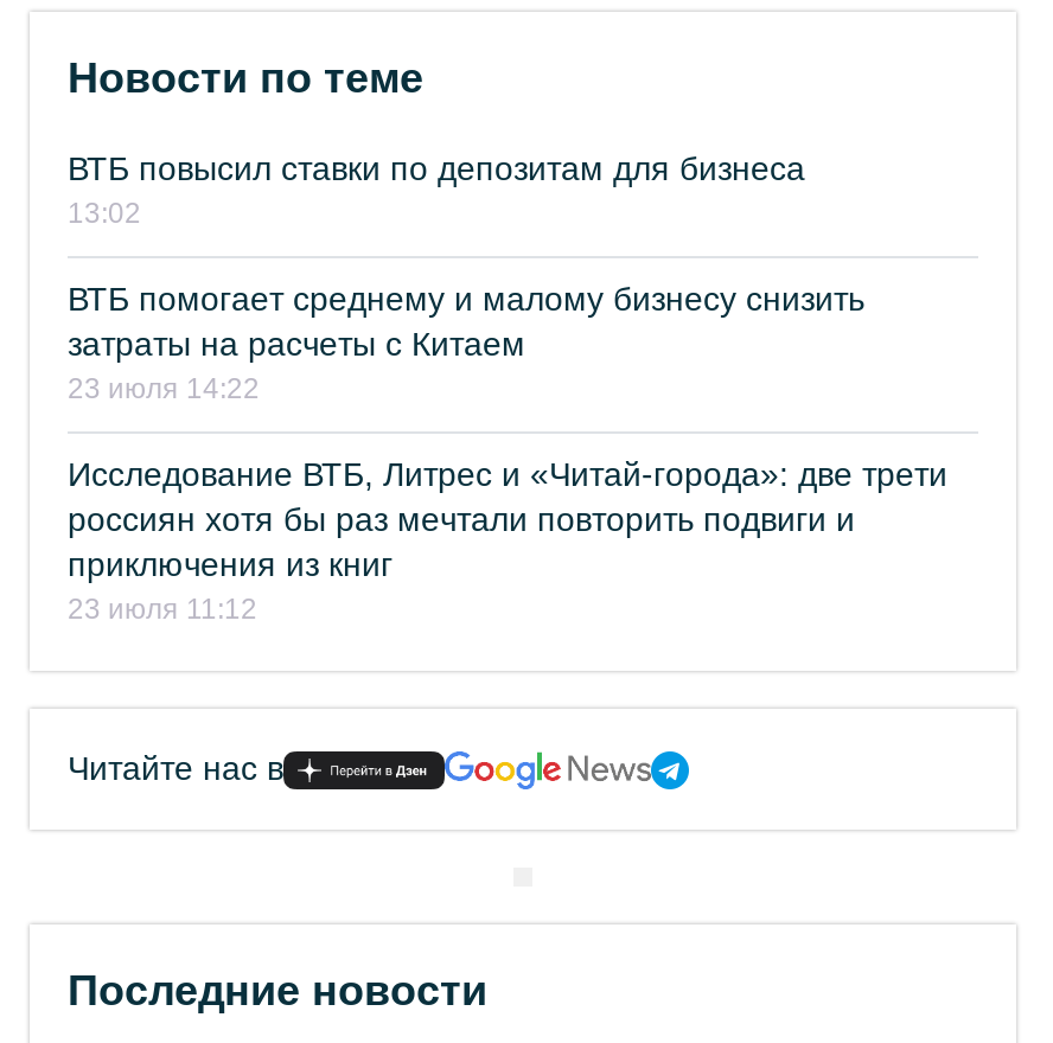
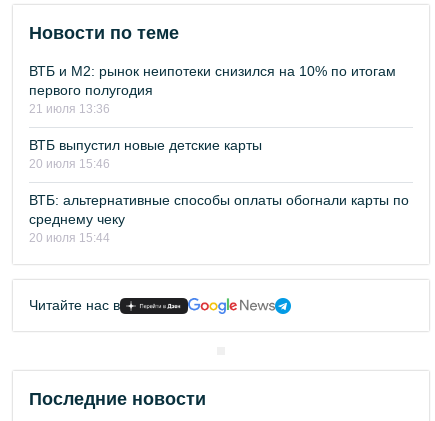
[68,149,805,230] ВТБ повысил ставки по депозитам для бизнеса | 13:02 -> [29,63,396,116] ВТБ и М2: рынок неипотеки снизился на 10% по итогам | первого полугодия | 21 июля 13:36
[68,280,864,405] ВТБ помогает среднему и малому бизнесу снизить | затраты на расчеты с Китаем | 23 июля 14:22 -> [29,137,262,171] ВТБ выпустил новые детские карты | 20 июля 15:46
[68,455,947,626] Исследование ВТБ, Литрес и «Читай-города»: две трети | россиян хотя бы раз мечтали повторить подвиги и | приключения из книг | 23 июля 11:12 -> [29,192,409,245] ВТБ: альтернативные способы оплаты обогнали карты по | среднему чеку | 20 июля 15:44

